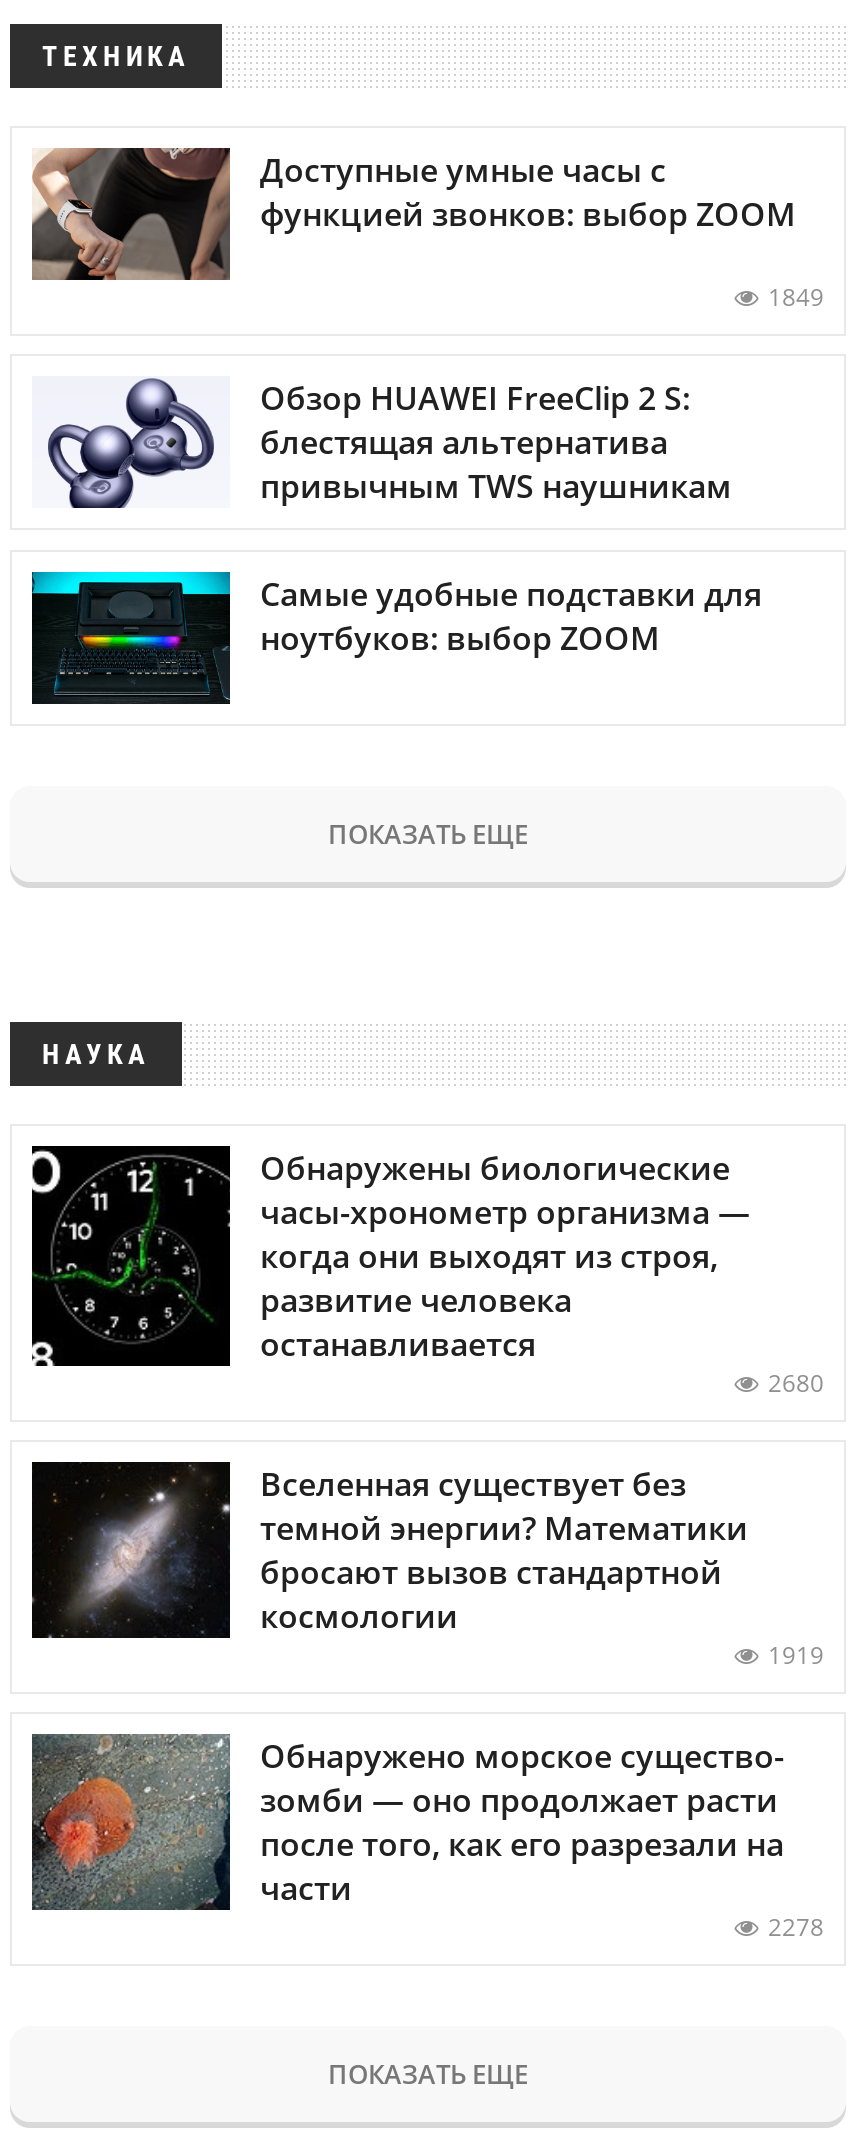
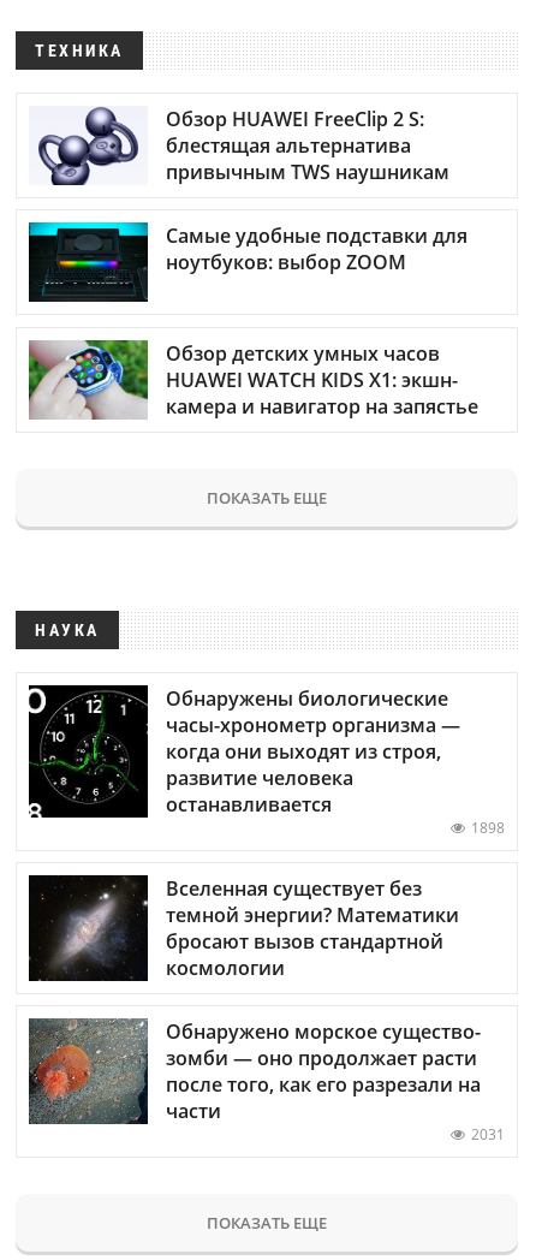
[30,146,824,314] [image] | Доступные умные часы с | функцией звонков: выбор ZOOM | 1849 -> none
moved [44,377,762,659] -> [36,106,467,276]: [image] | Обзор HUAWEI FreeClip 2 S: | блестящая альтернатива | привычным TWS наушникам | Самые удобные подставки для | ноутбуков: выбор ZOOM
none -> [28,339,478,421] [image] | Обзор детских умных часов | HUAWEI WATCH KIDS X1: экшн- | камера и навигатор на запястье
[768,1365,824,1399] 2680 -> [471,817,505,838] 1898
[768,1638,824,1672] 1919 -> none
[768,1910,824,1944] 2278 -> [471,1124,505,1145] 2031

